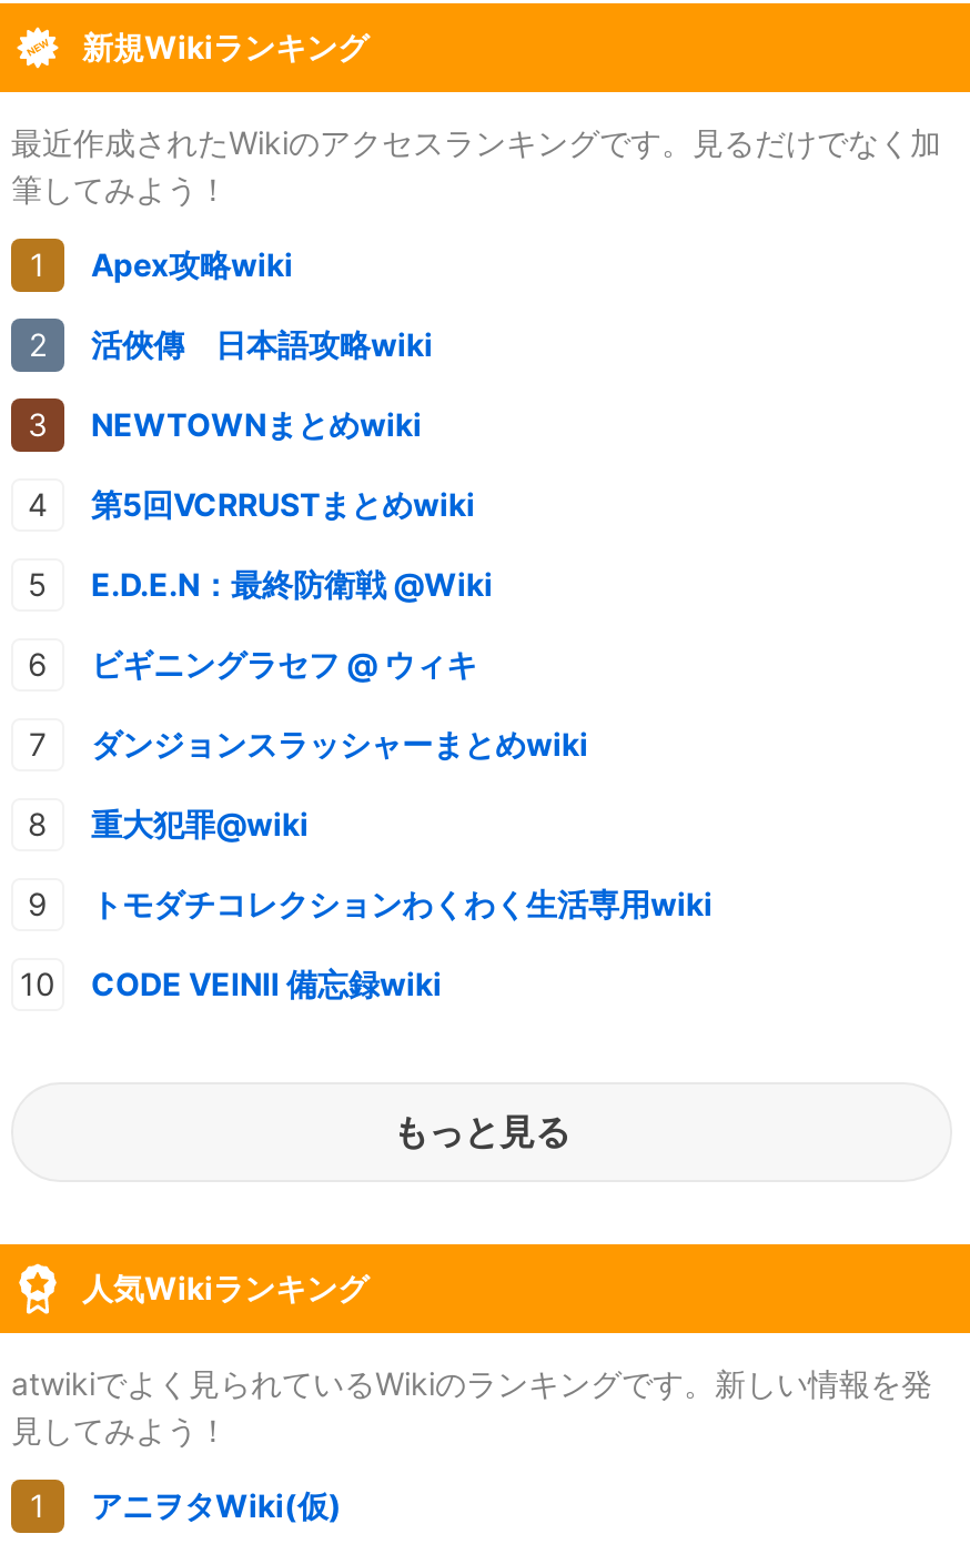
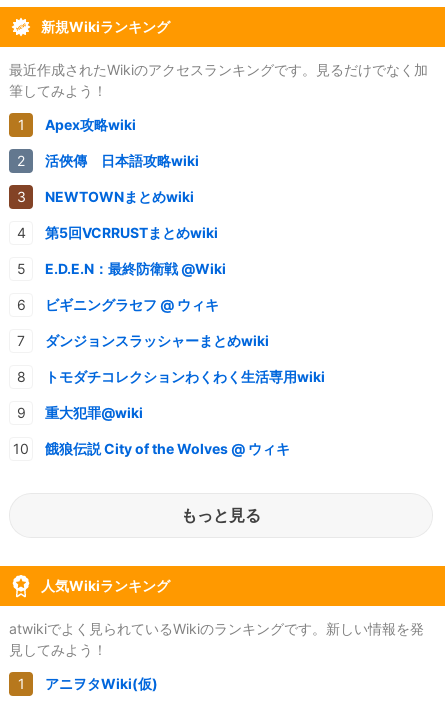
moved [91,804,309,842] -> [45,404,143,421]: 重大犯罪@wiki
moved [91,884,713,922] -> [45,368,325,385]: トモダチコレクションわくわく生活専用wiki
[91,964,442,1001] CODE VEINⅡ 備忘録wiki -> [45,440,290,457] 餓狼伝説 City of the Wolves @ ウィキ

